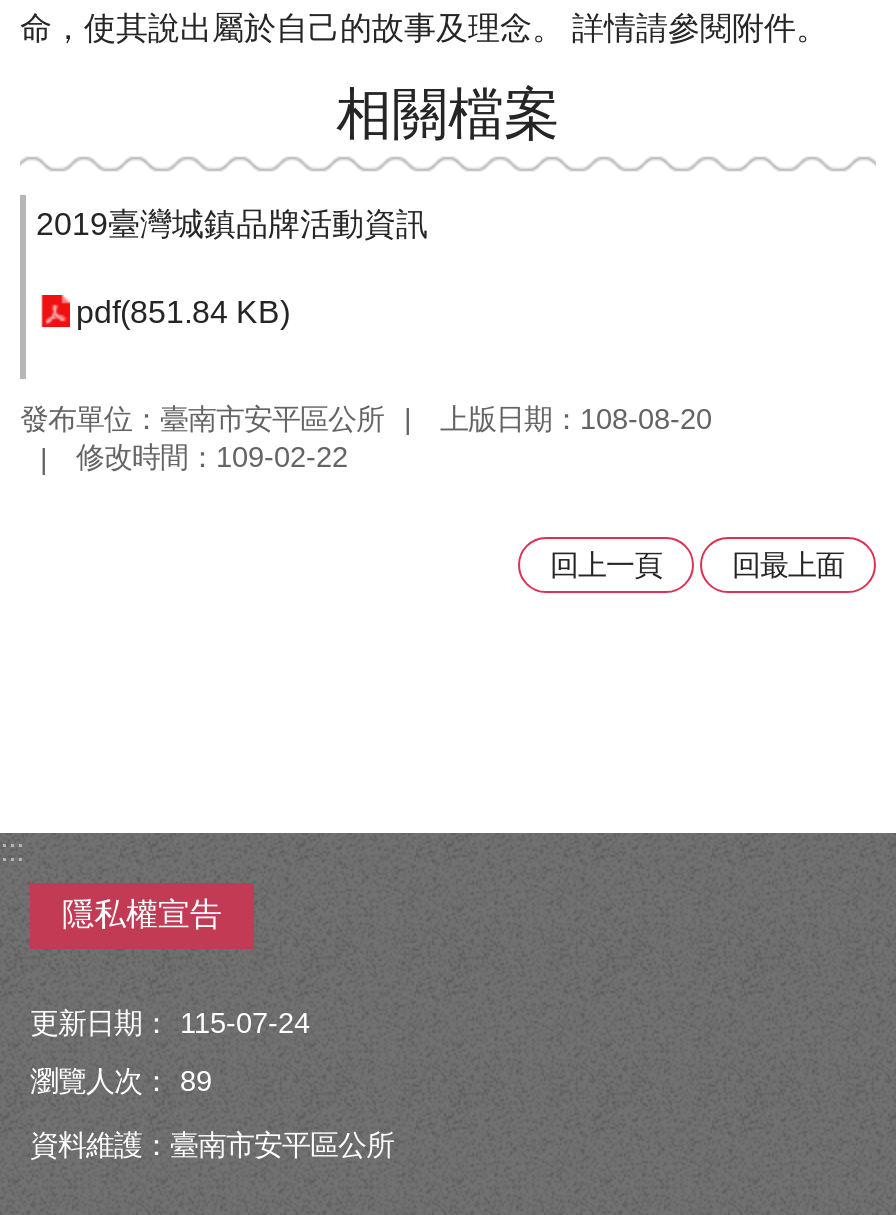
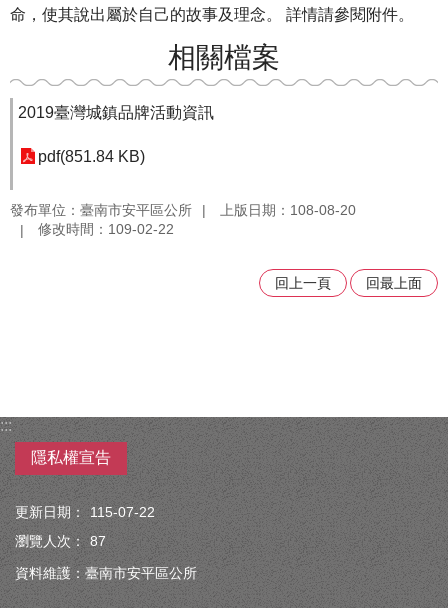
[30,1008,310,1040] 更新日期： 115-07-24 -> [15,504,155,520] 更新日期： 115-07-22
[30,1066,212,1098] 瀏覽人次： 89 -> [15,533,106,549] 瀏覽人次： 87

